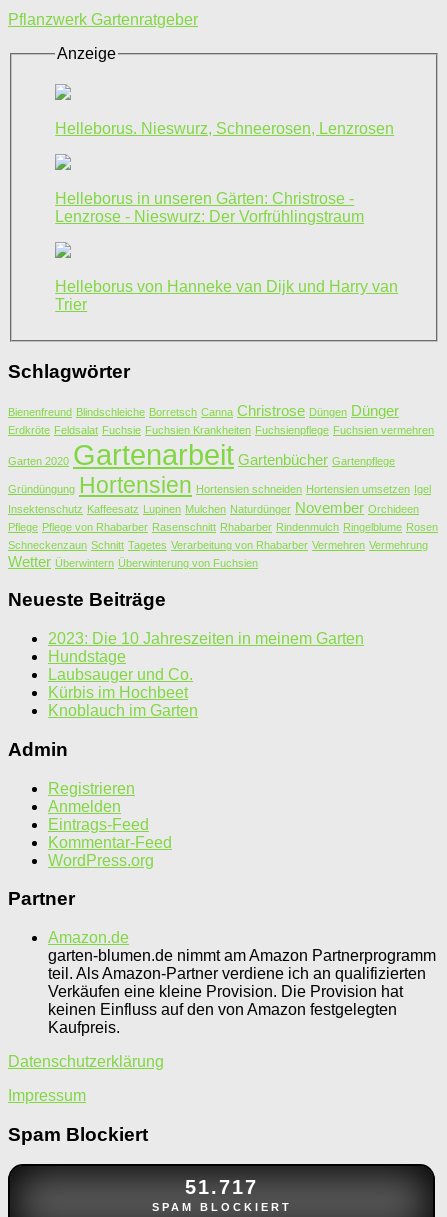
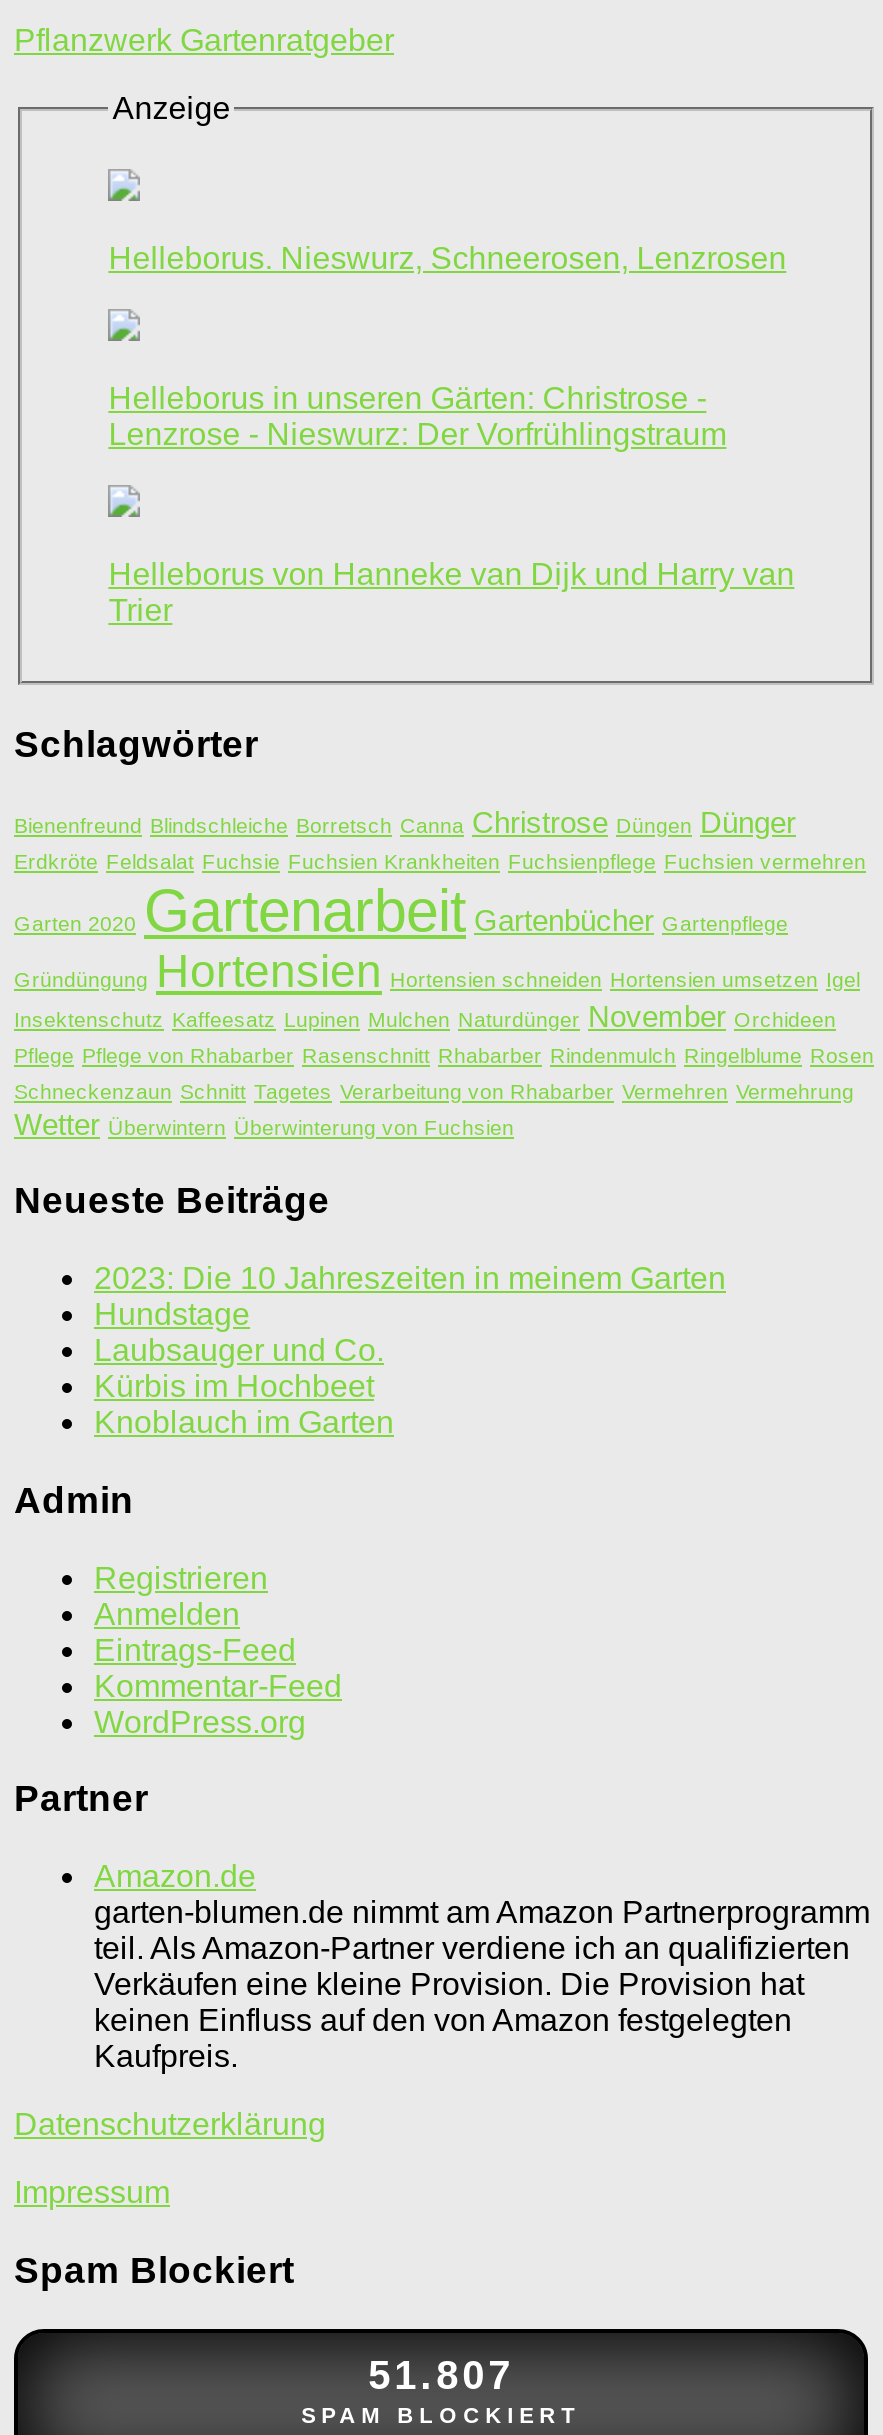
[185,1176,258,1198] 51.717 -> [368,2354,514,2398] 51.807

